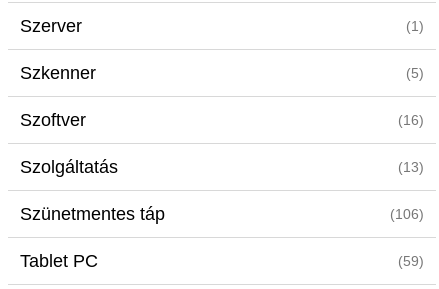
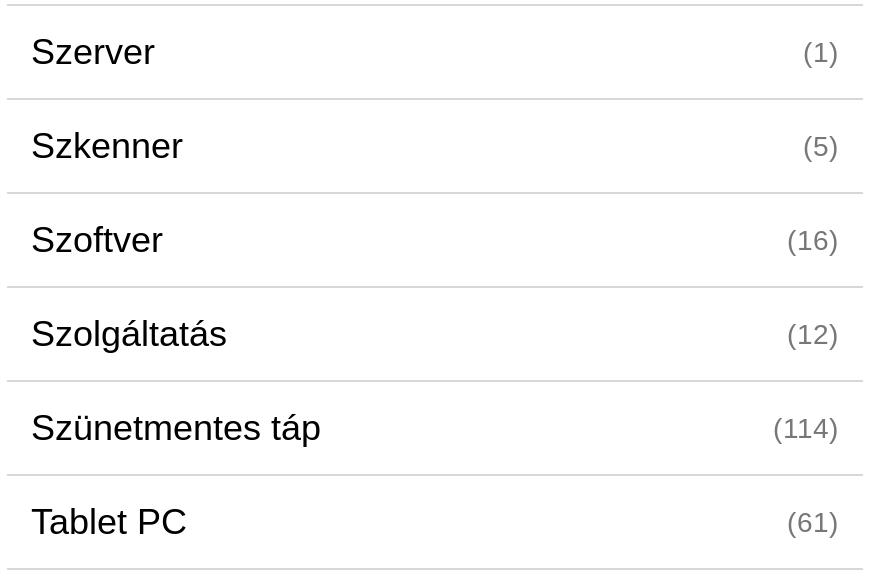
[398,159,424,175] (13) -> [787,318,839,350] (12)
[390,206,424,222] (106) -> [773,412,839,444] (114)
[398,253,424,269] (59) -> [787,506,839,538] (61)

